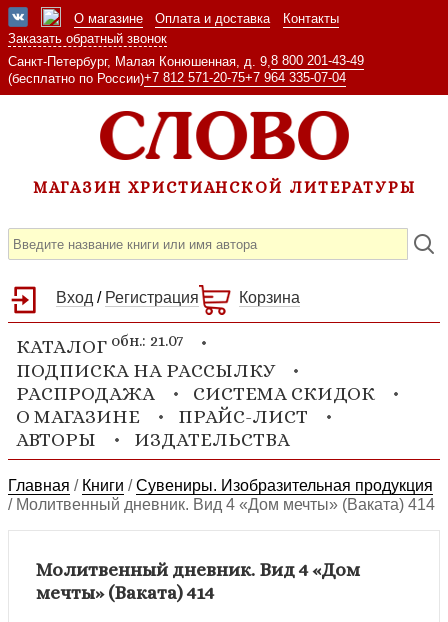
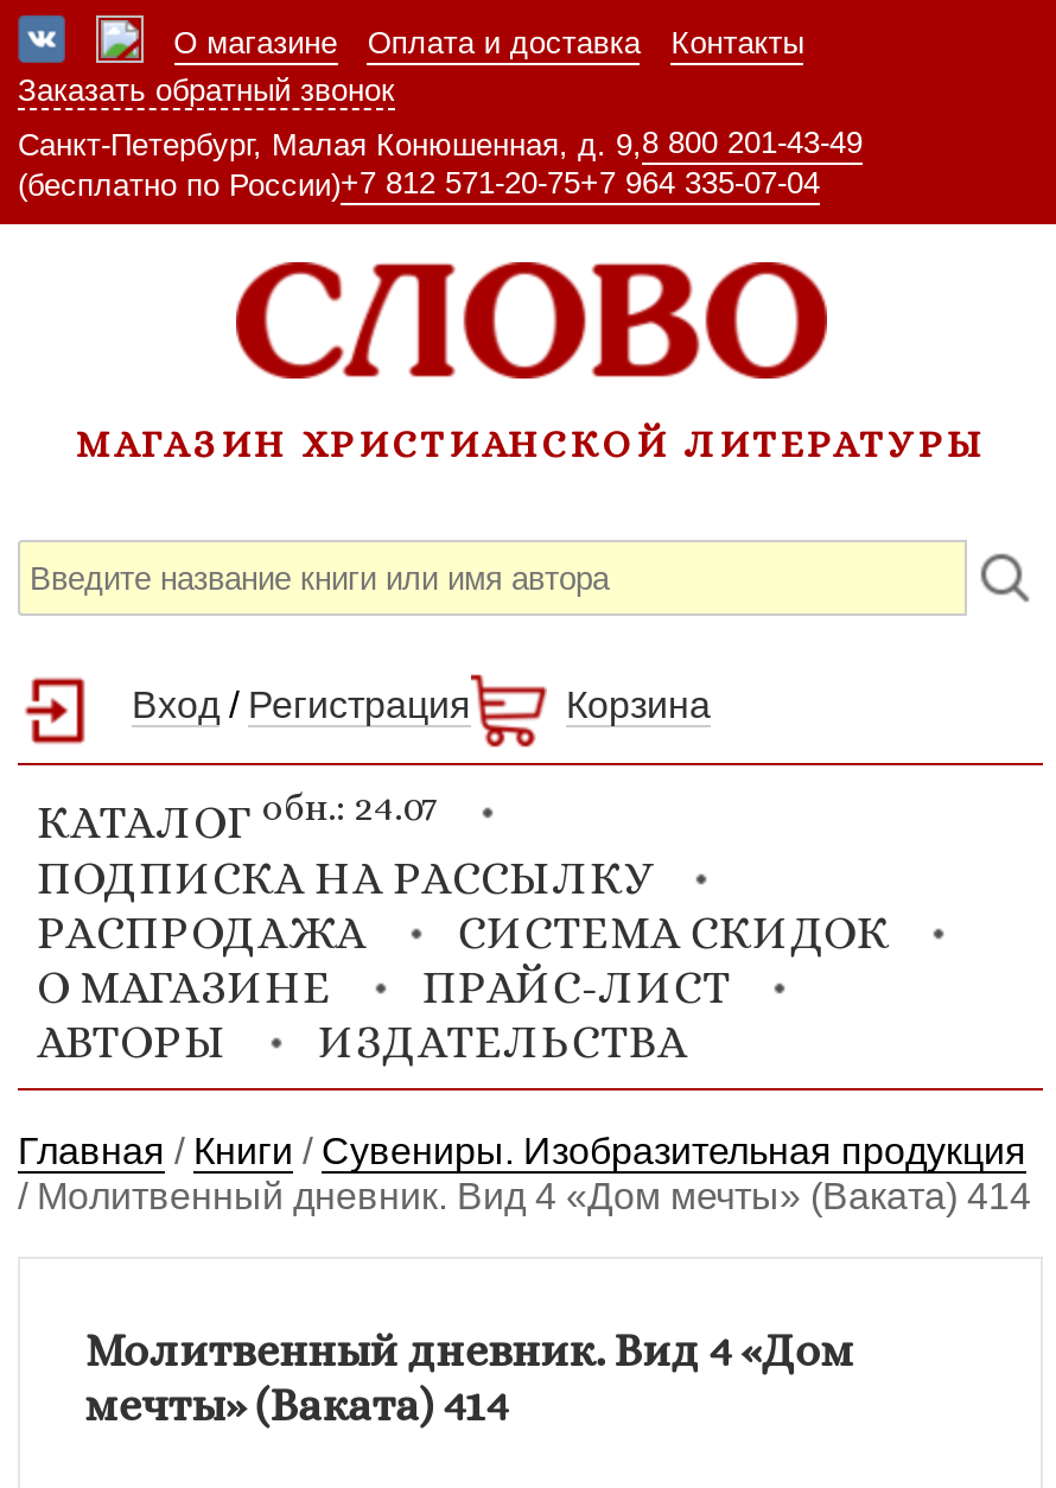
[16,331,183,358] КАТАЛОГ обн.: 21.07 -> [37,785,438,848] КАТАЛОГ обн.: 24.07

